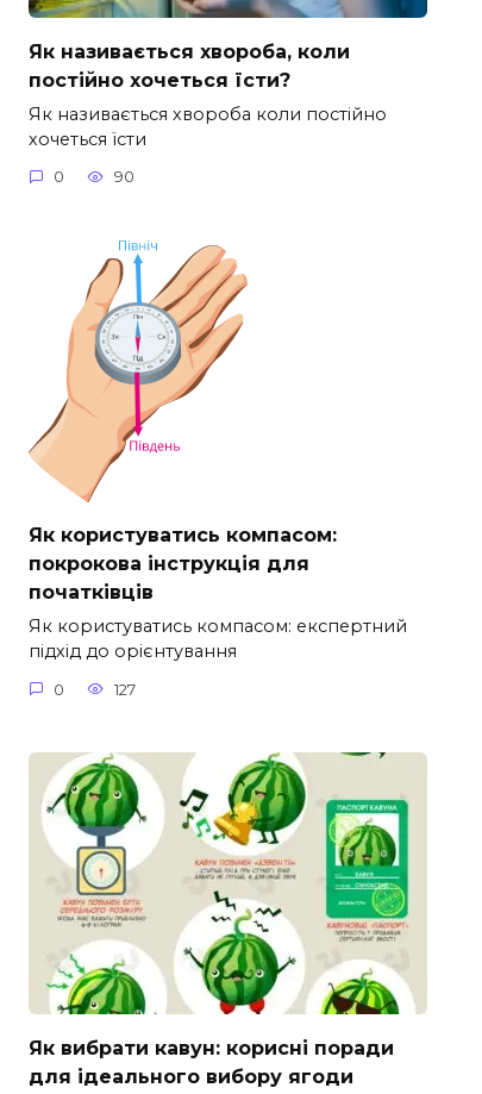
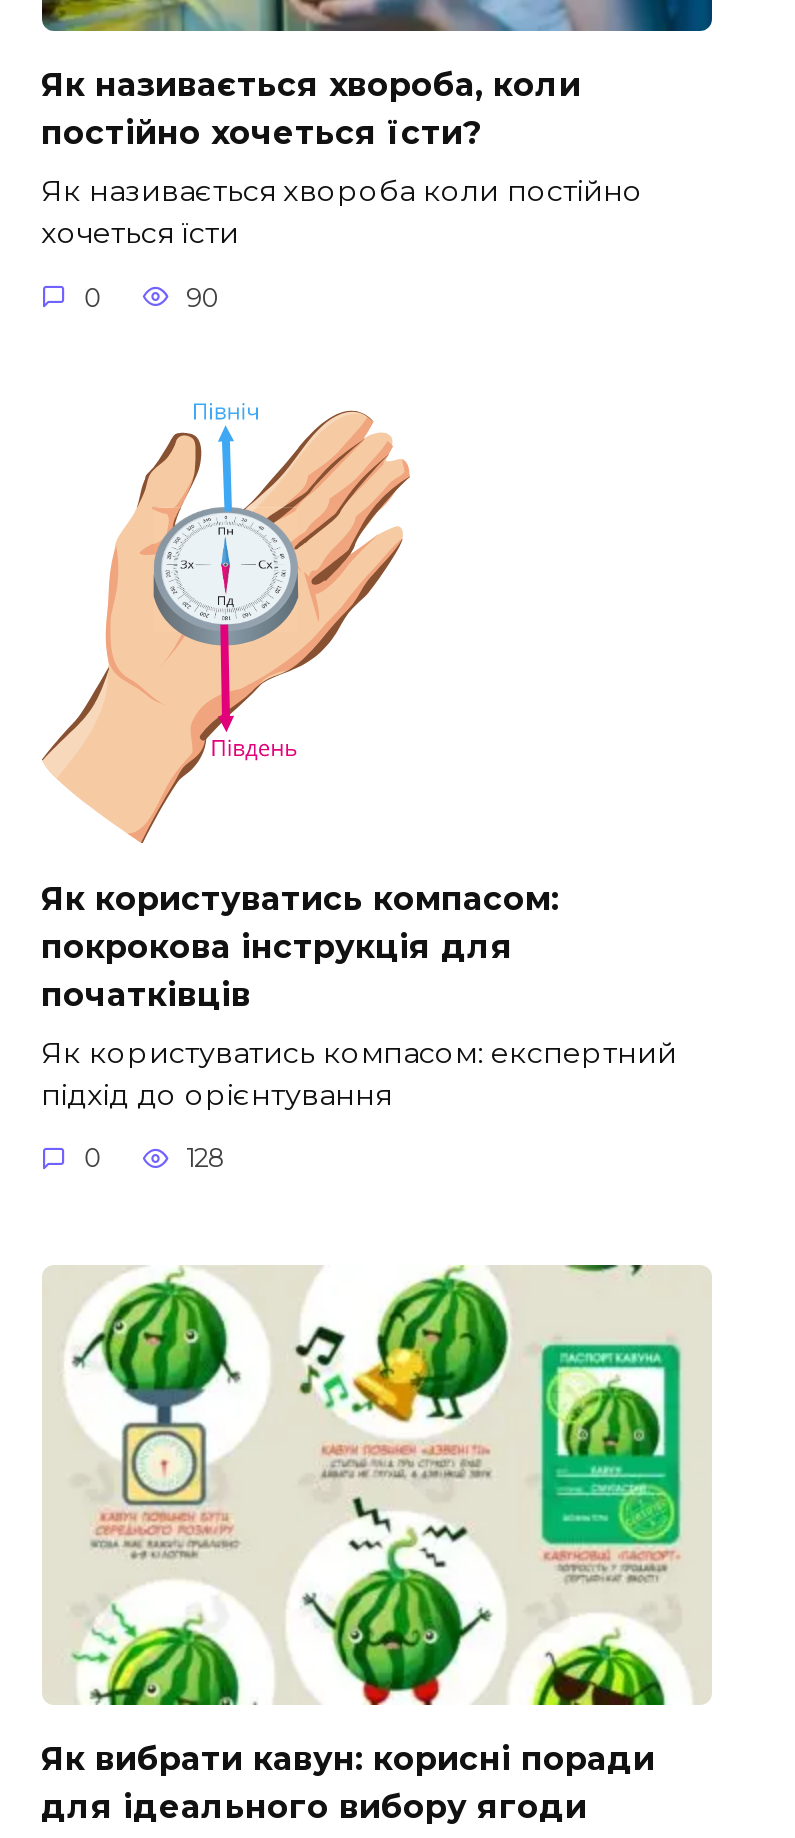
[114,680,136,698] 127 -> [186,1143,226,1173] 128

